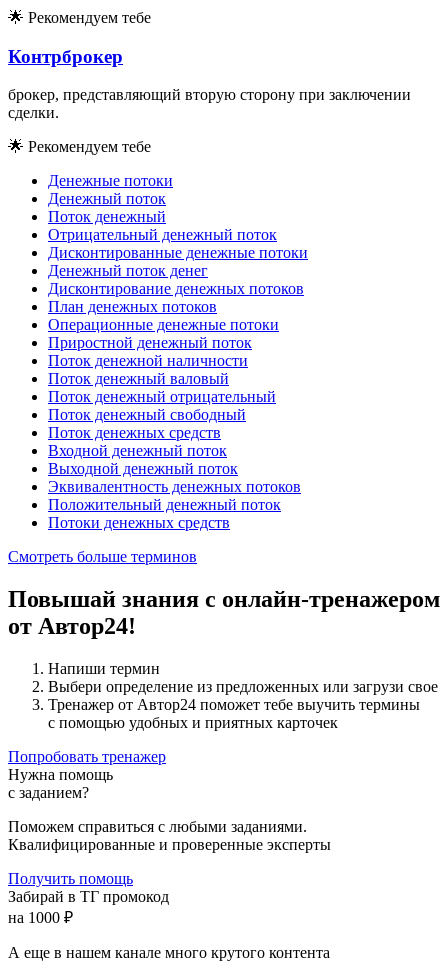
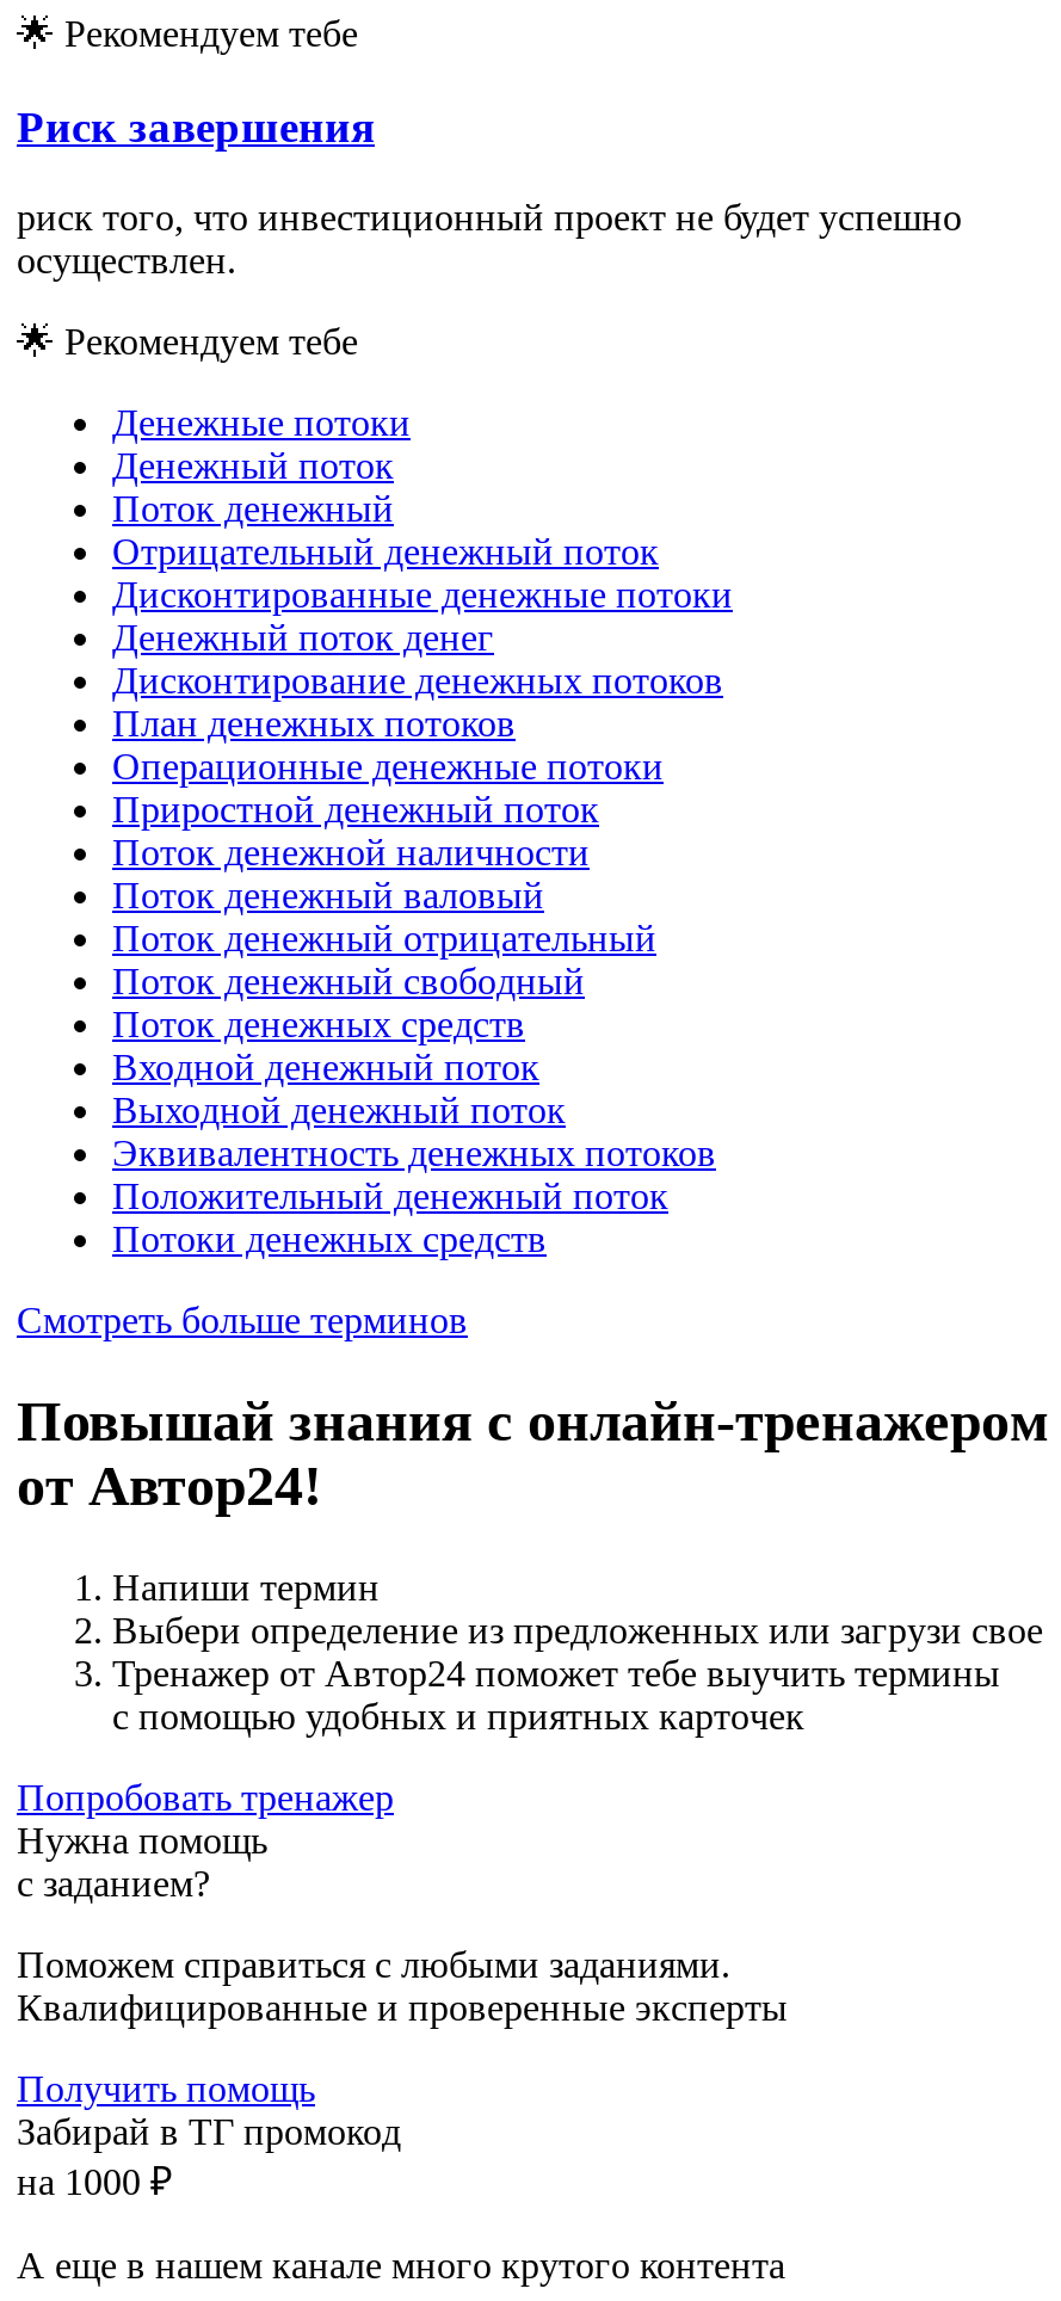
[8,45,123,66] Контрброкер -> [17,100,375,150] Риск завершения
[8,86,411,121] брокер, представляющий вторую сторону при заключении | сделки. -> [17,197,962,281] риск того, что инвестиционный проект не будет успешно | осуществлен.

